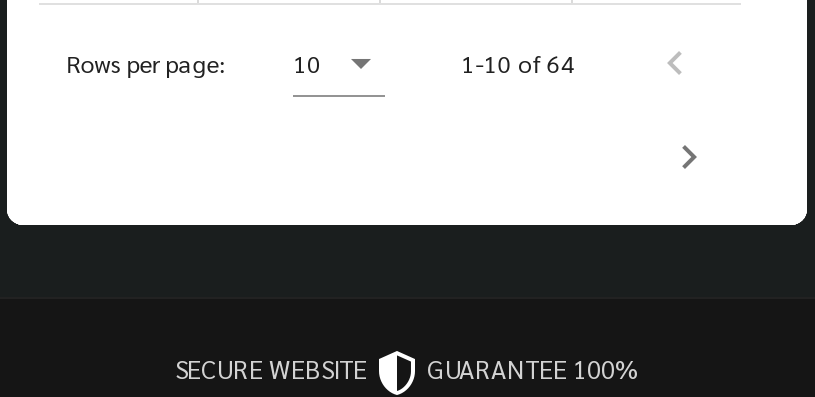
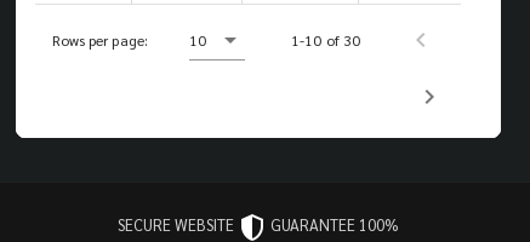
[461,47,575,79] 1-10 of 64 -> [291,30,360,49] 1-10 of 30

